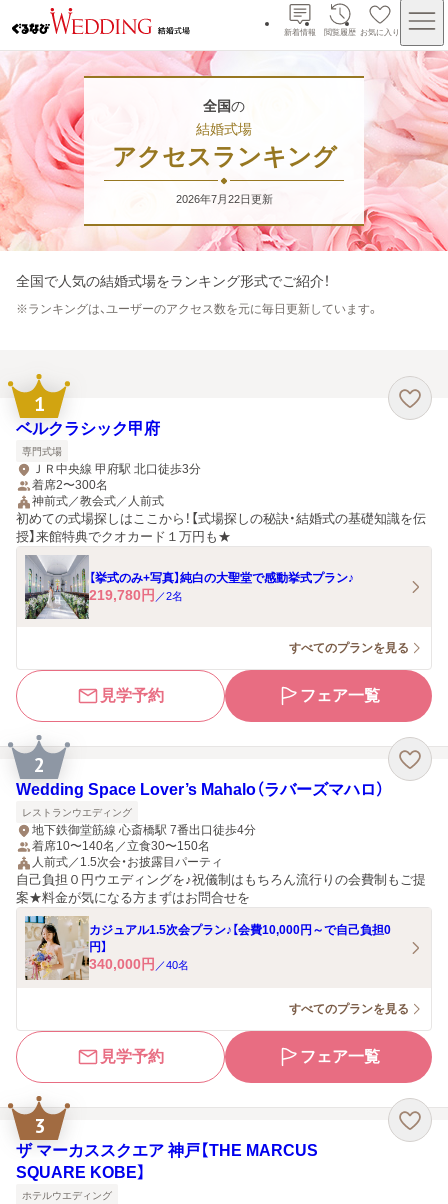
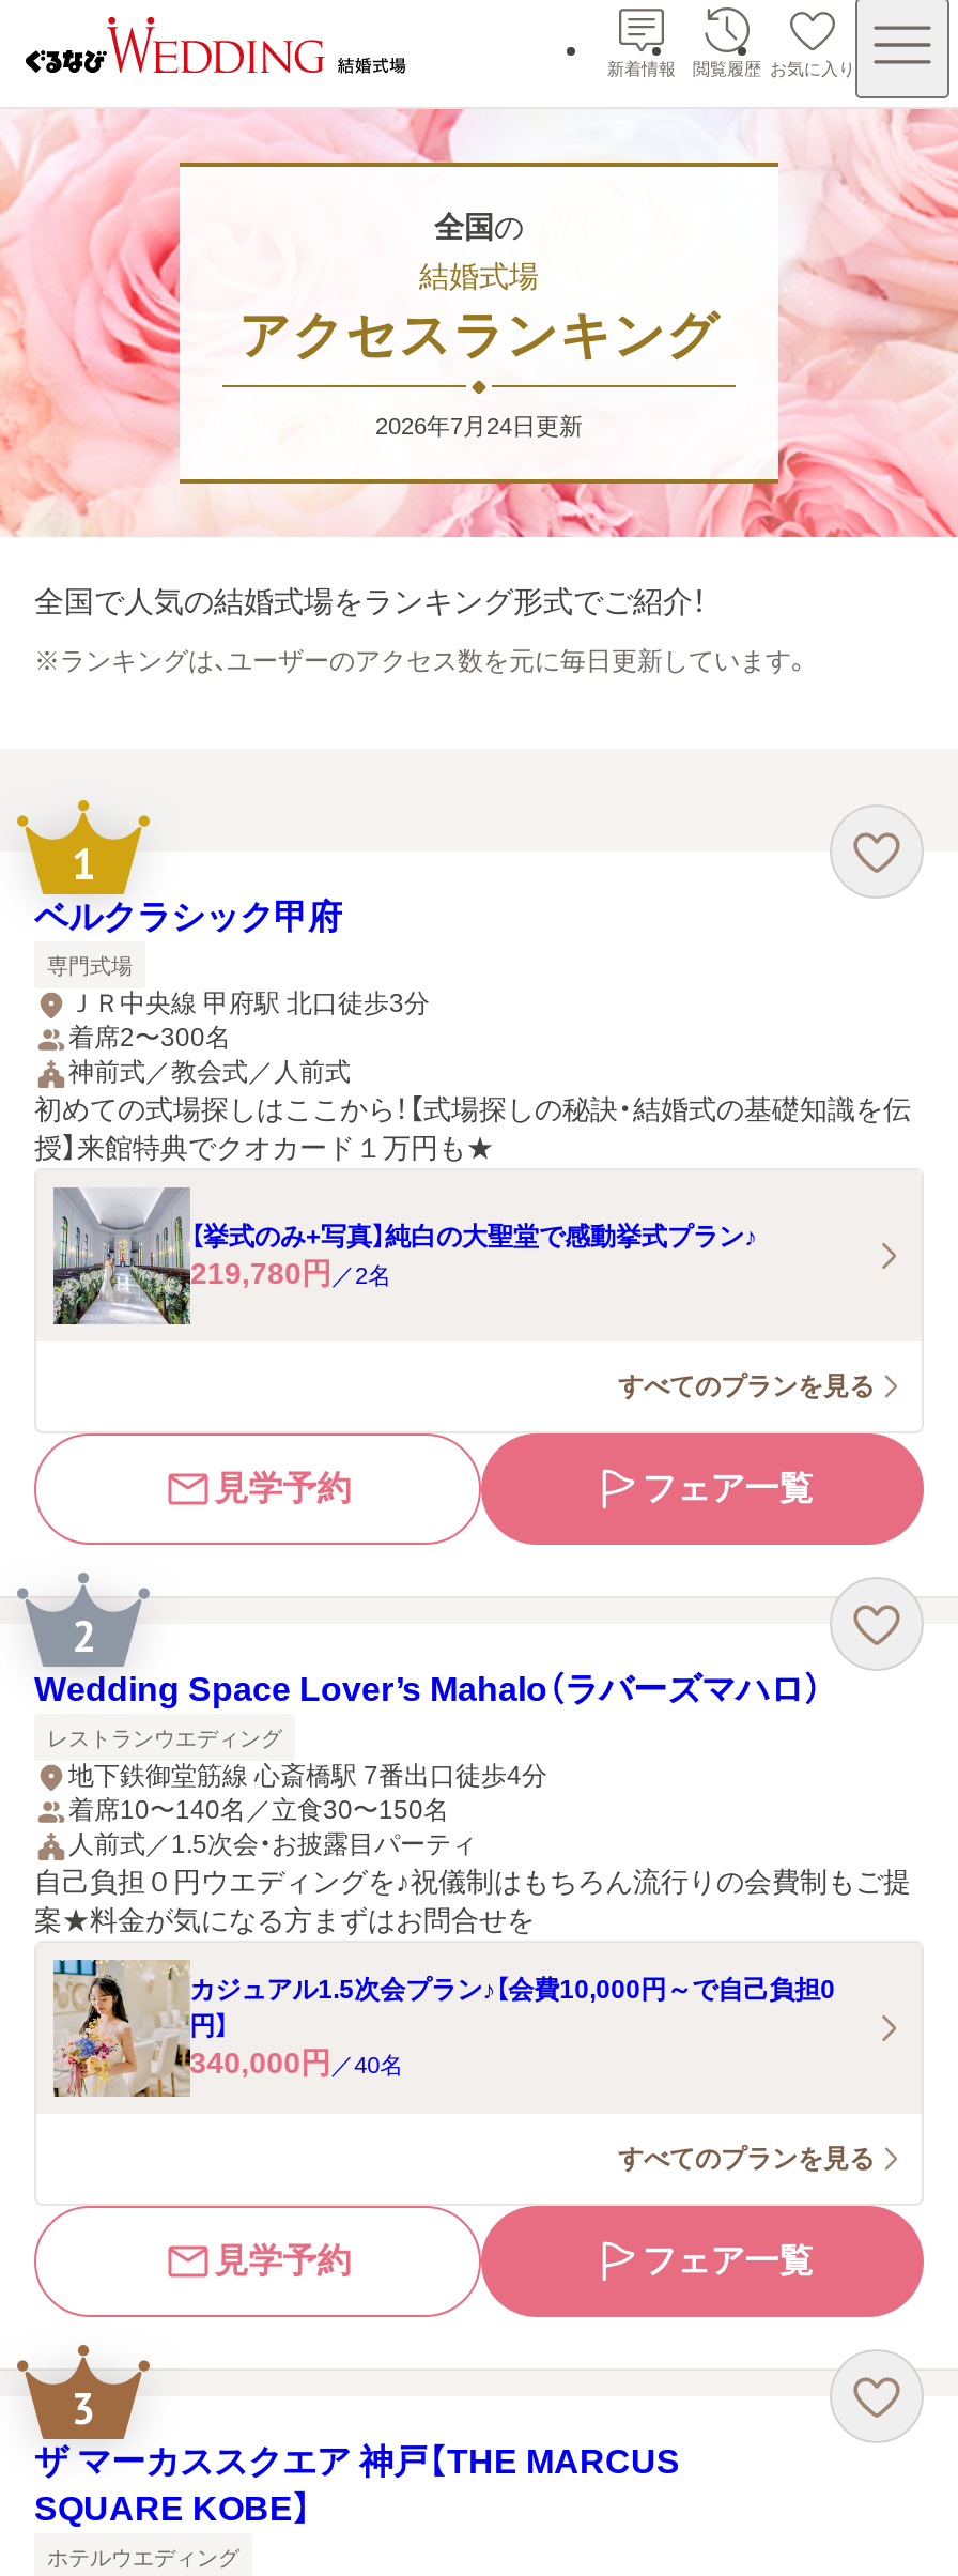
[175,192,272,204] 2026年7月22日更新 -> [375,412,583,438] 2026年7月24日更新

